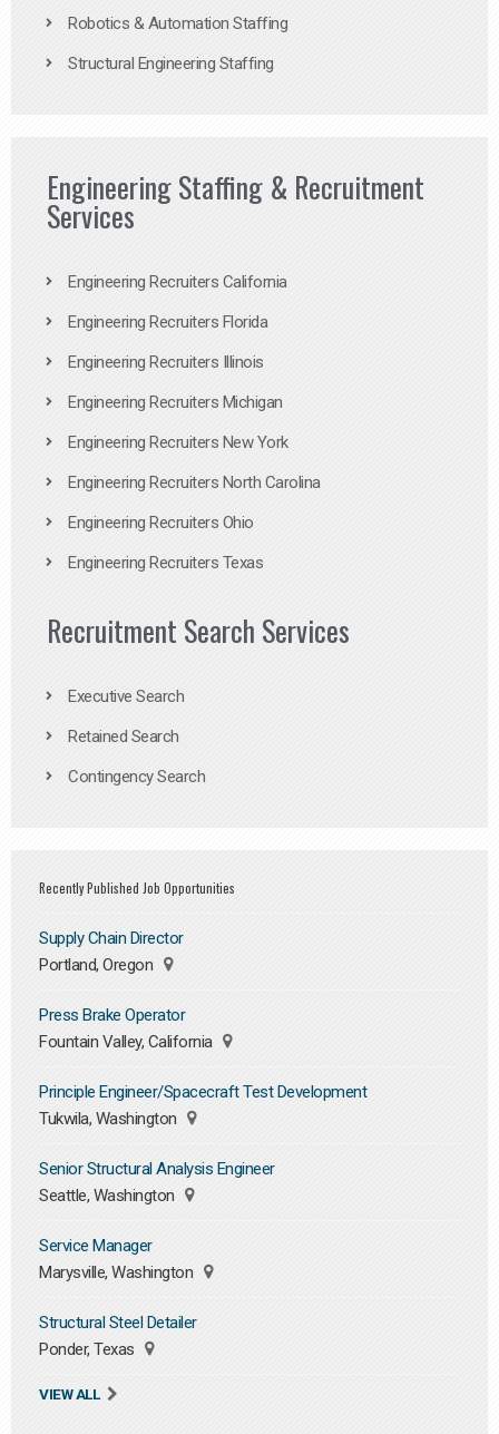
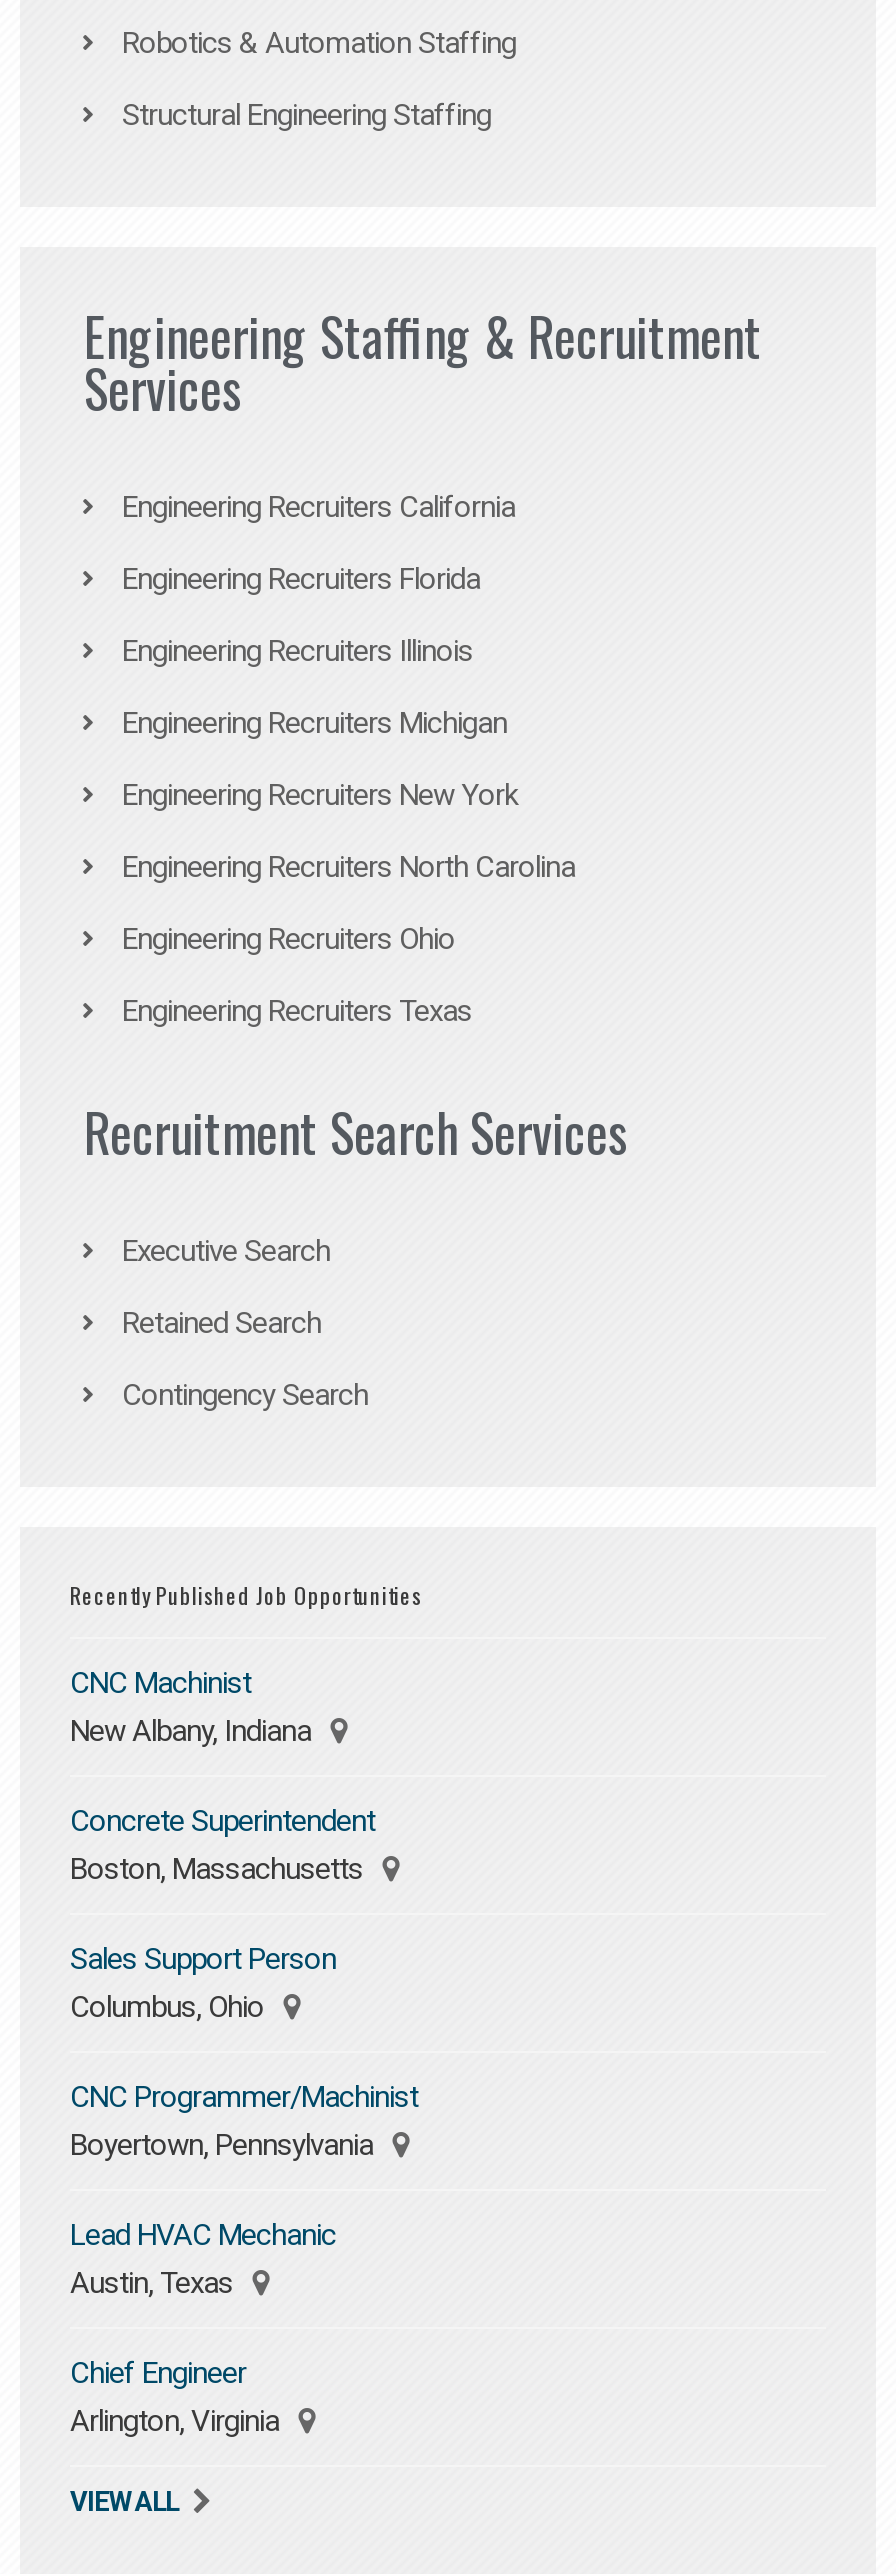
[39,928,183,975] Supply Chain Director | Portland, Oregon -> [70,1666,318,1750] CNC Machinist | New Albany, Indiana
[39,1005,216,1052] Press Brake Operator | Fountain Valley, California -> [70,1804,375,1888] Concrete Superintendent | Boston, Massachusetts
[39,1082,366,1129] Principle Engineer/Spacecraft Test Development | Tukwila, Washington -> [70,1942,336,2026] Sales Support Person | Columbus, Ohio
[39,1159,275,1206] Senior Structural Analysis Engineer | Seattle, Washington -> [70,2080,418,2164] CNC Programmer/Machinist | Boyertown, Pennsylvania
[39,1236,197,1282] Service Manager | Marysville, Washington -> [70,2218,336,2302] Lead HVAC Mechanic | Austin, Texas
[39,1313,197,1359] Structural Steel Detailer | Ponder, Texas -> [70,2356,286,2440] Chief Engineer | Arlington, Virginia

